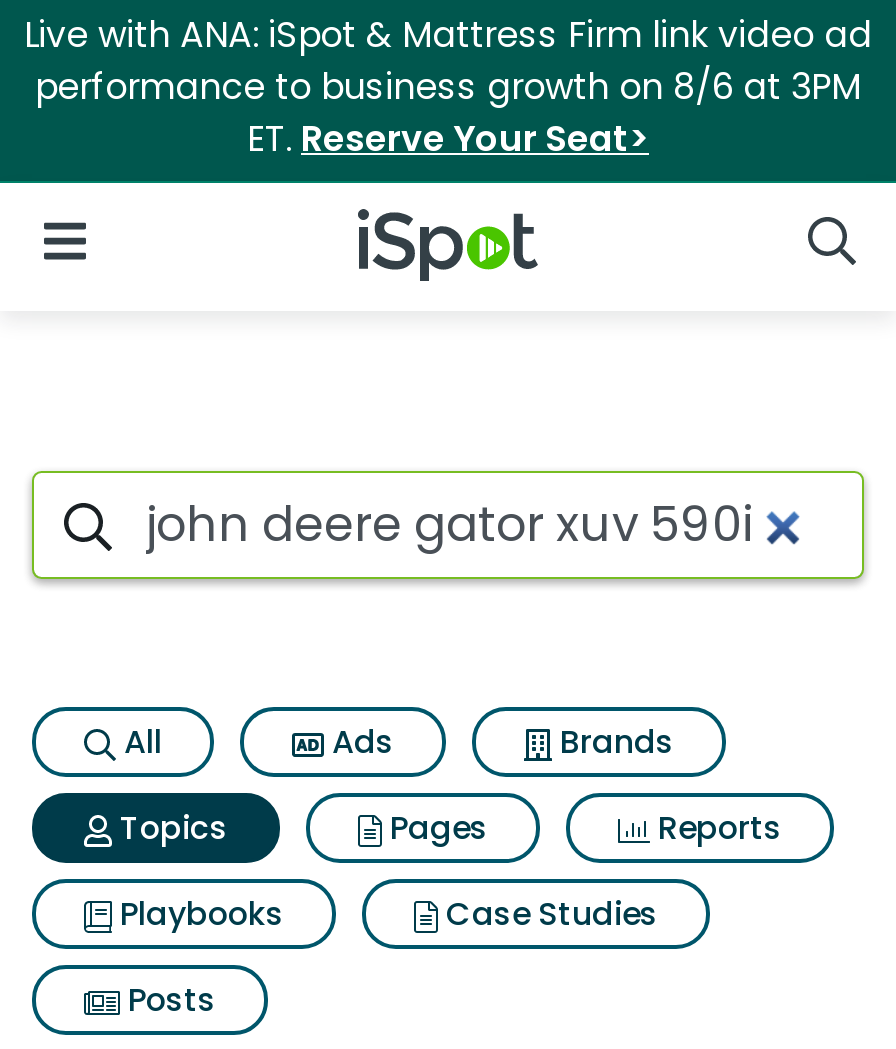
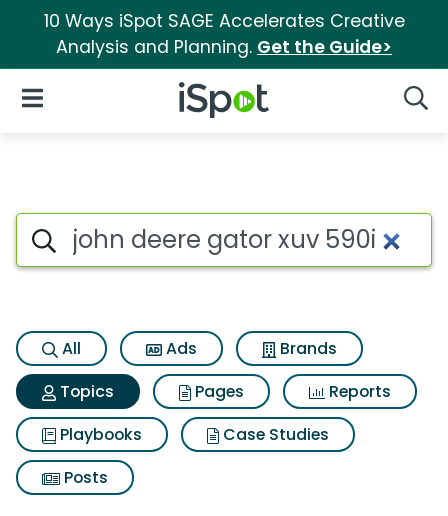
[24,11,872,163] Live with ANA: iSpot & Mattress Firm link video ad | performance to business growth on 8/6 at 3PM | ET. Reserve Your Seat> -> [43,9,404,59] 10 Ways iSpot SAGE Accelerates Creative | Analysis and Planning. Get the Guide>

